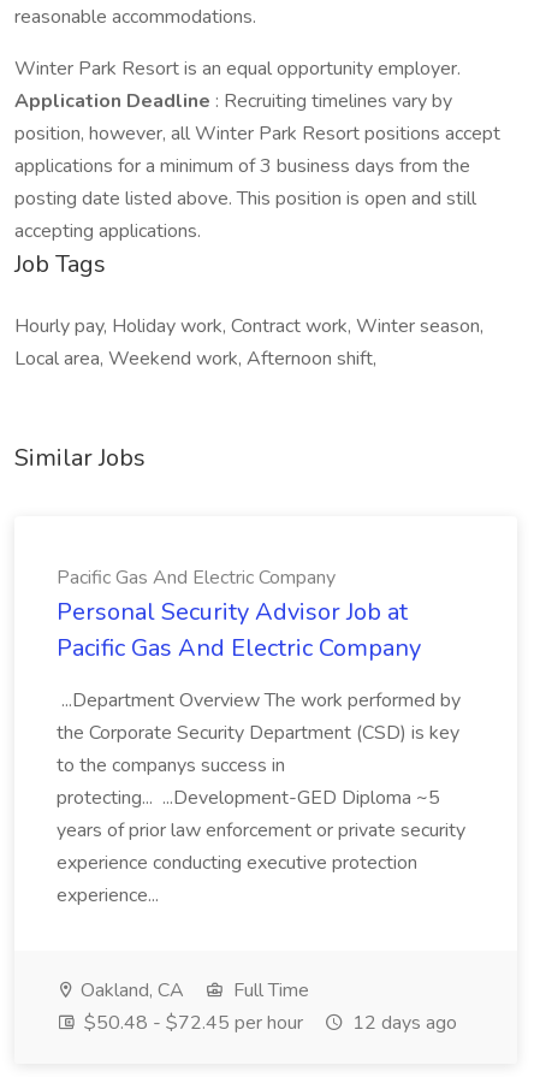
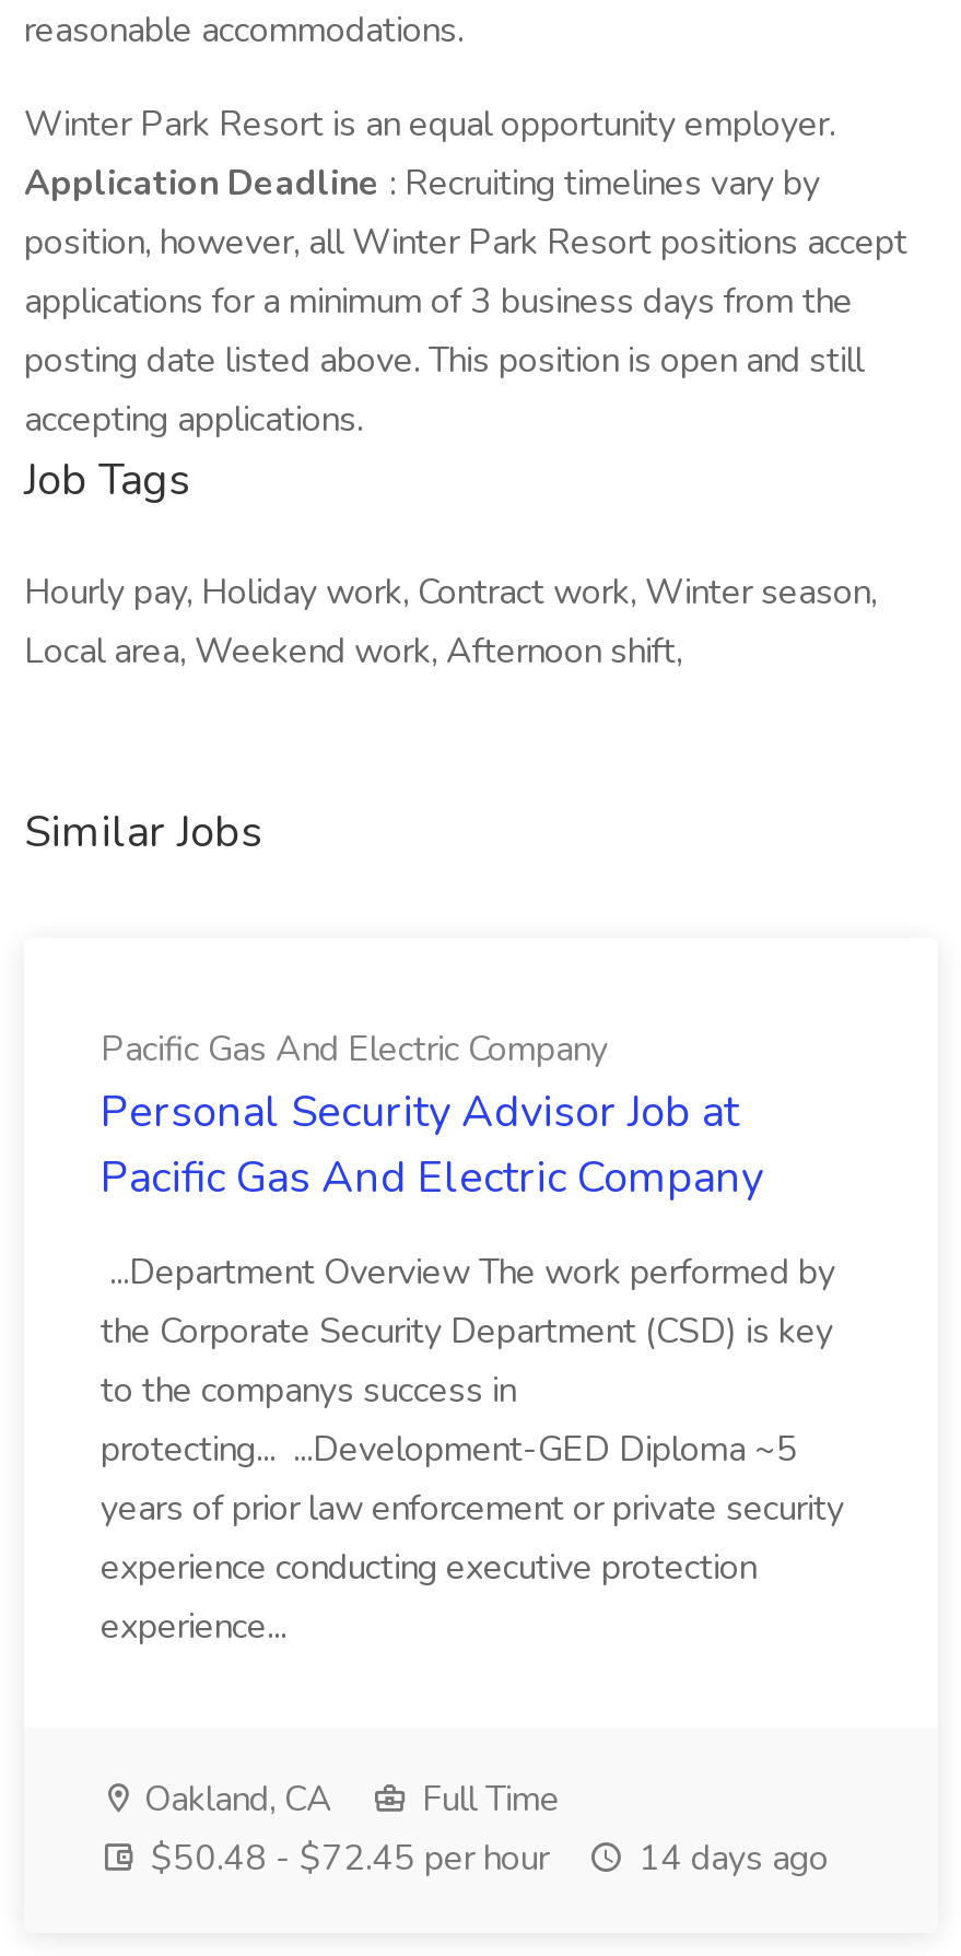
[79,1010,457,1036] $50.48 - $72.45 per hour 12 days ago -> [142,1835,829,1883] $50.48 - $72.45 per hour 14 days ago

